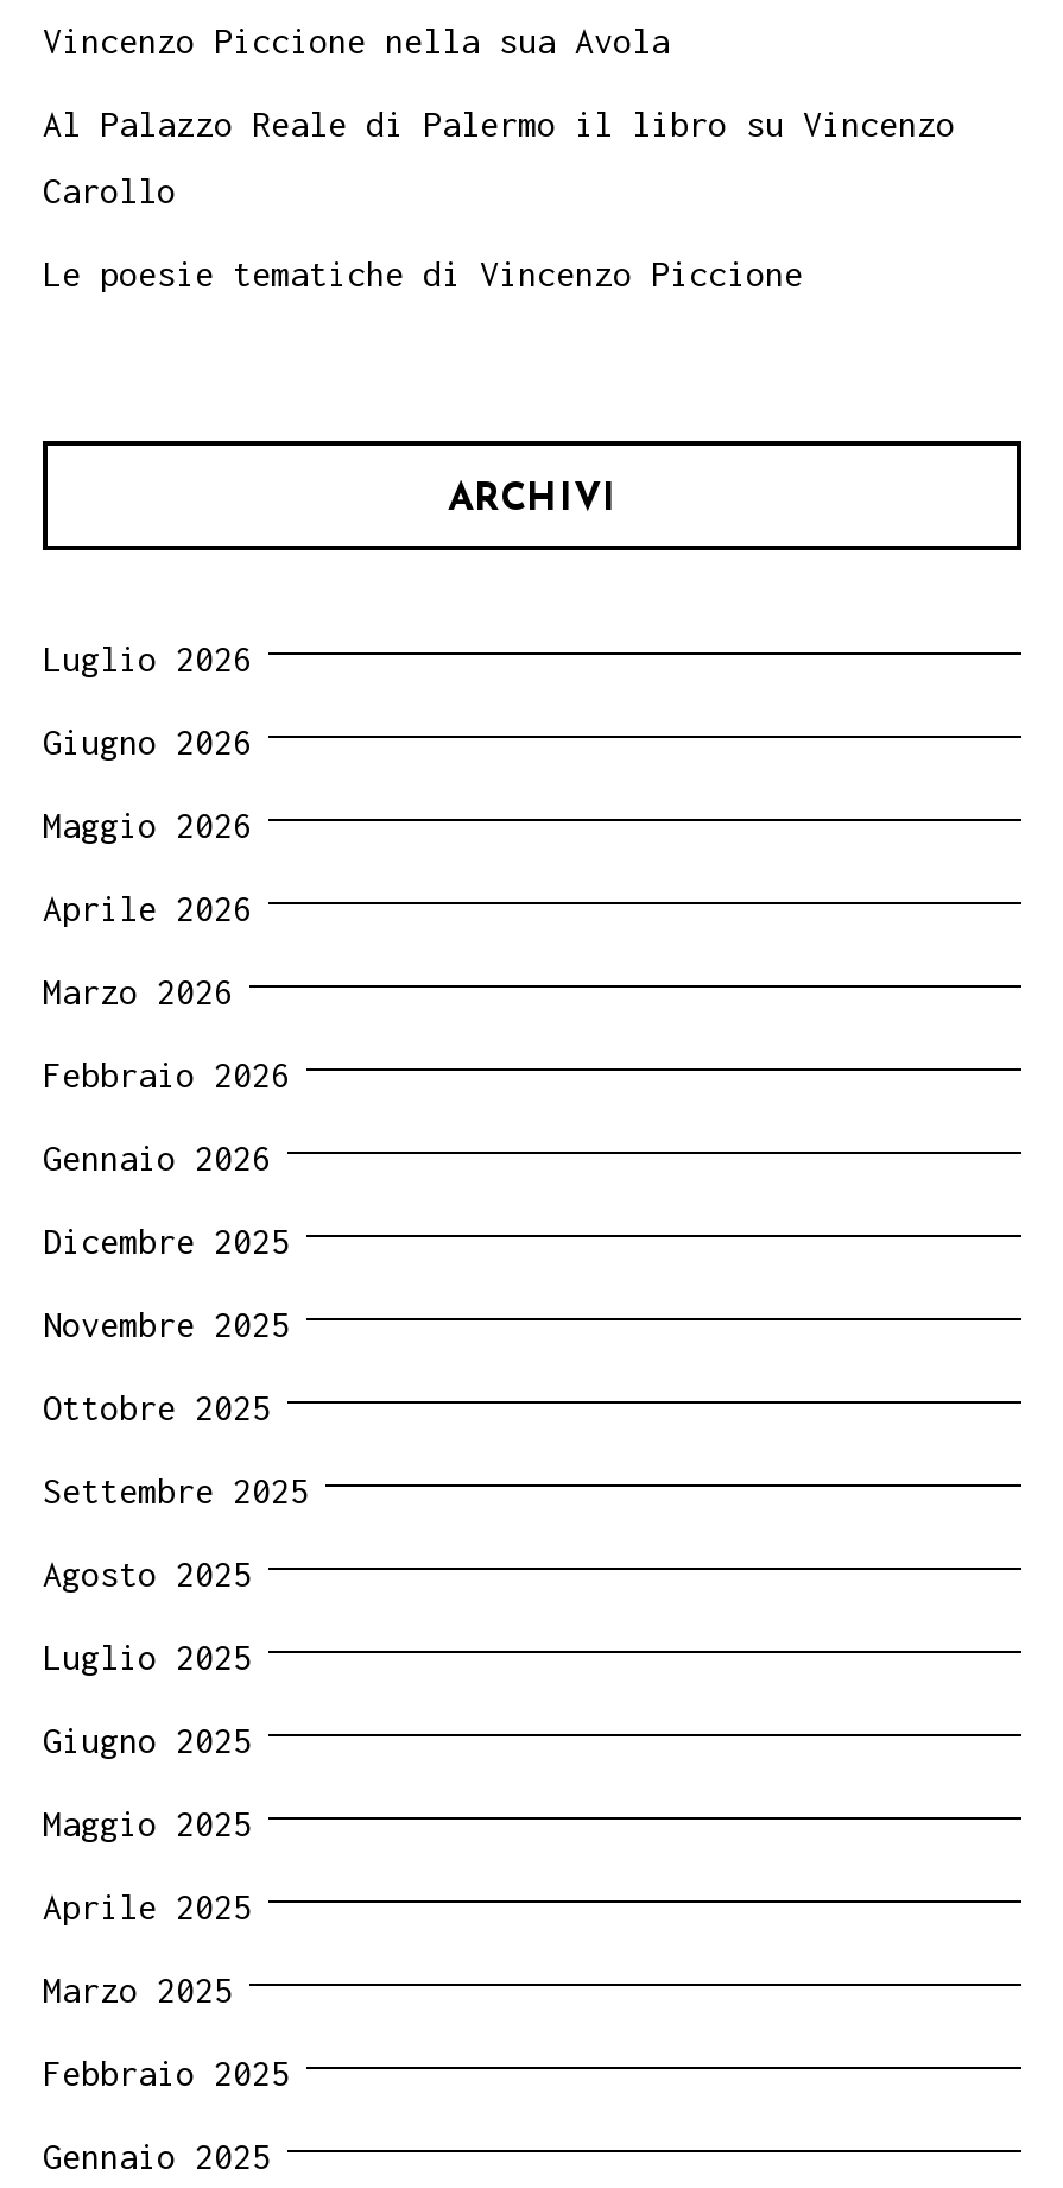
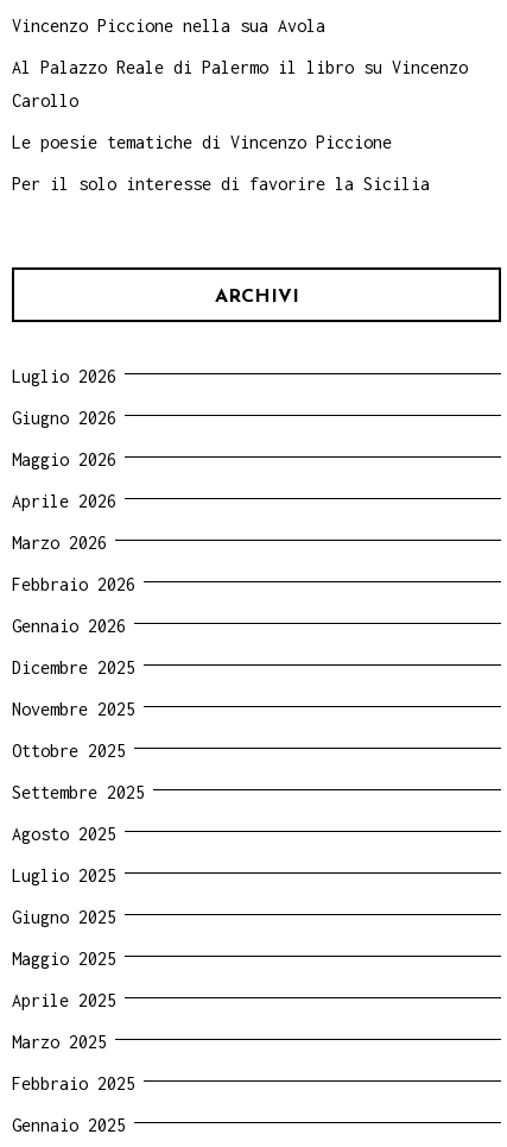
none -> [12,174,430,194] Per il solo interesse di favorire la Sicilia

